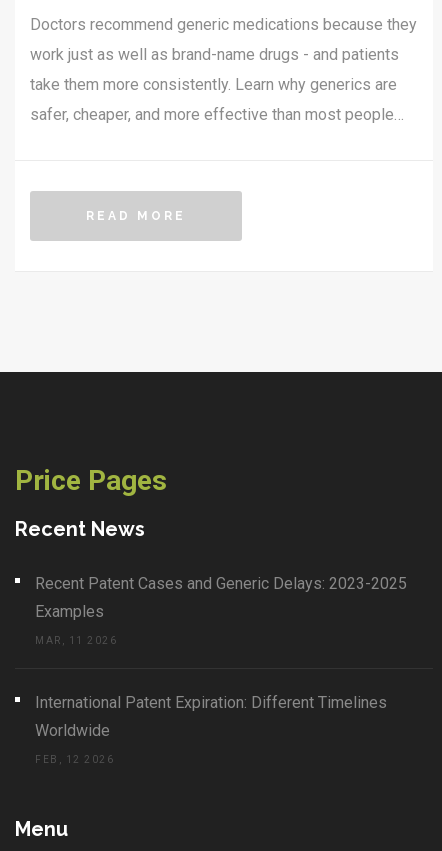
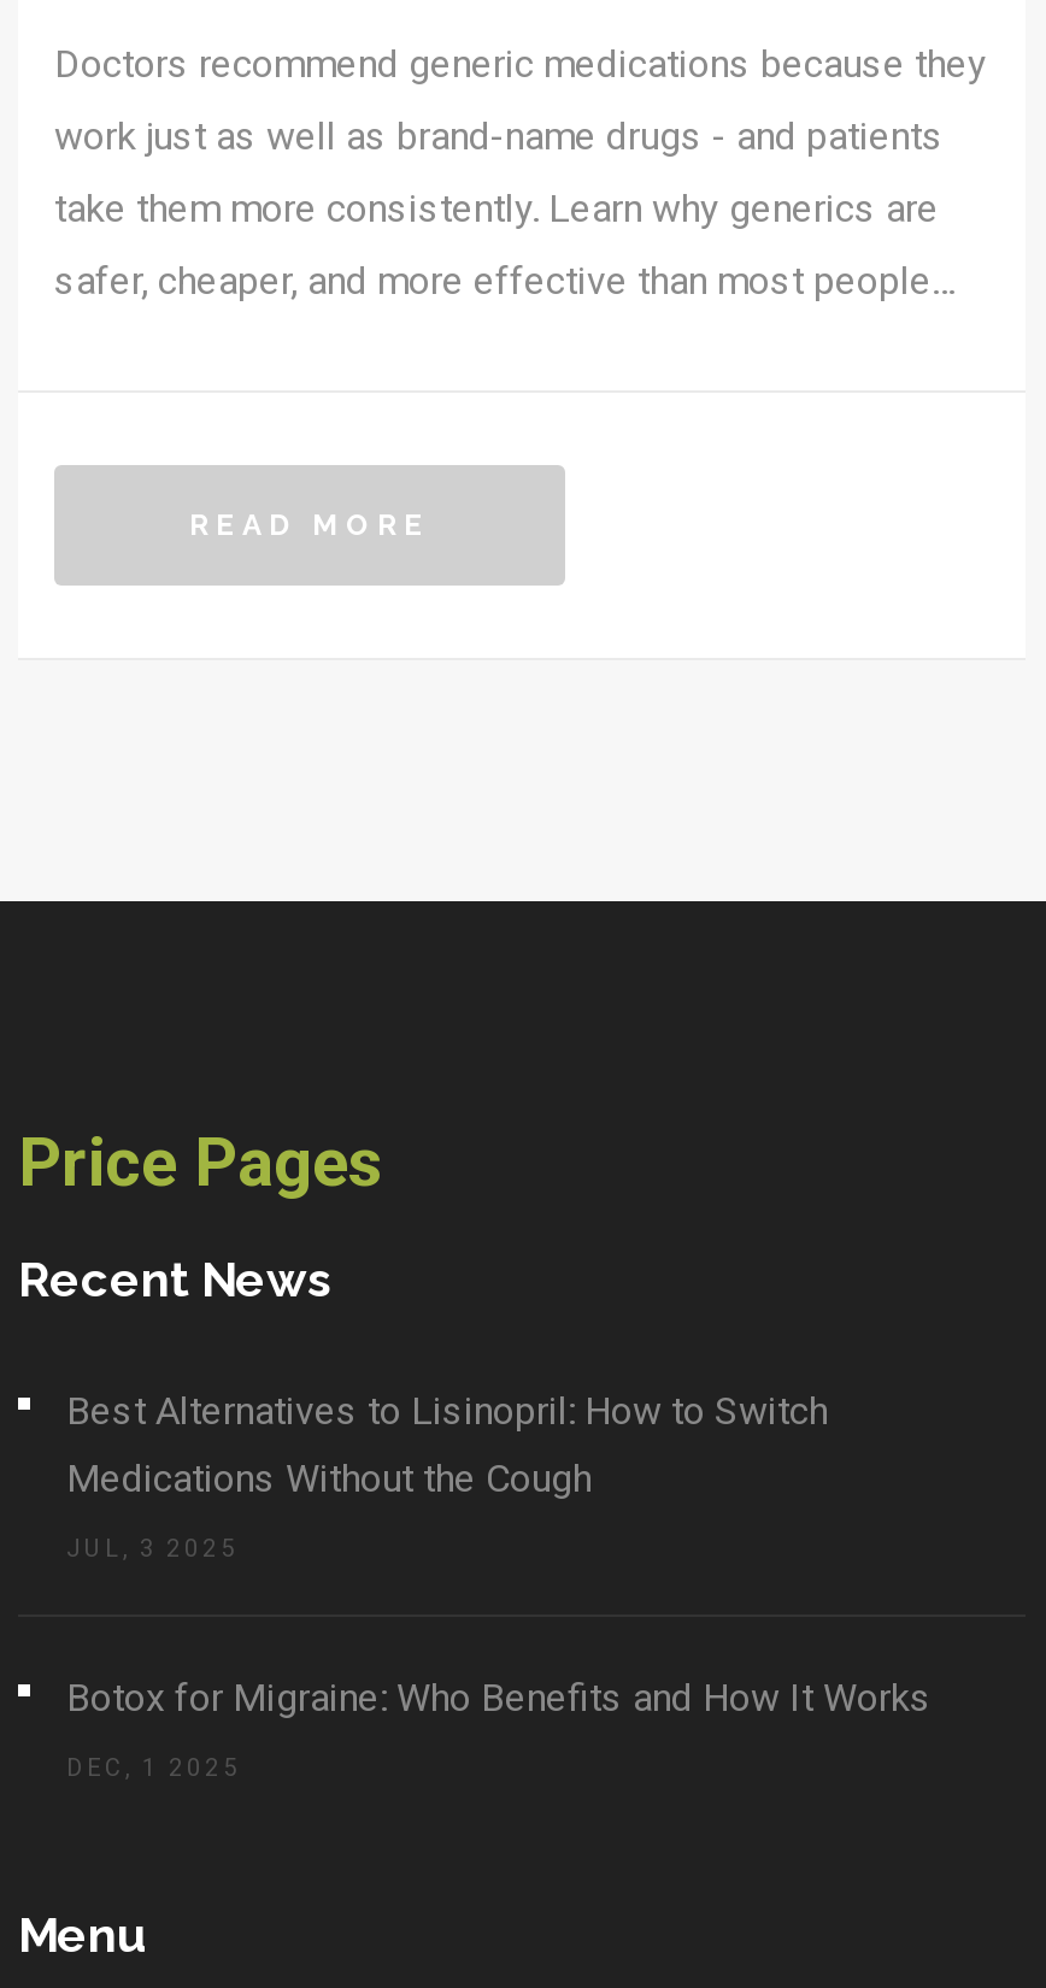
[35,574,407,765] Recent Patent Cases and Generic Delays: 2023-2025 | Examples | MAR, 11 2026 | International Patent Expiration: Different Timelines | Worldwide | FEB, 12 2026 -> [66,1388,932,1781] Best Alternatives to Lisinopril: How to Switch | Medications Without the Cough | JUL, 3 2025 | Botox for Migraine: Who Benefits and How It Works | DEC, 1 2025

